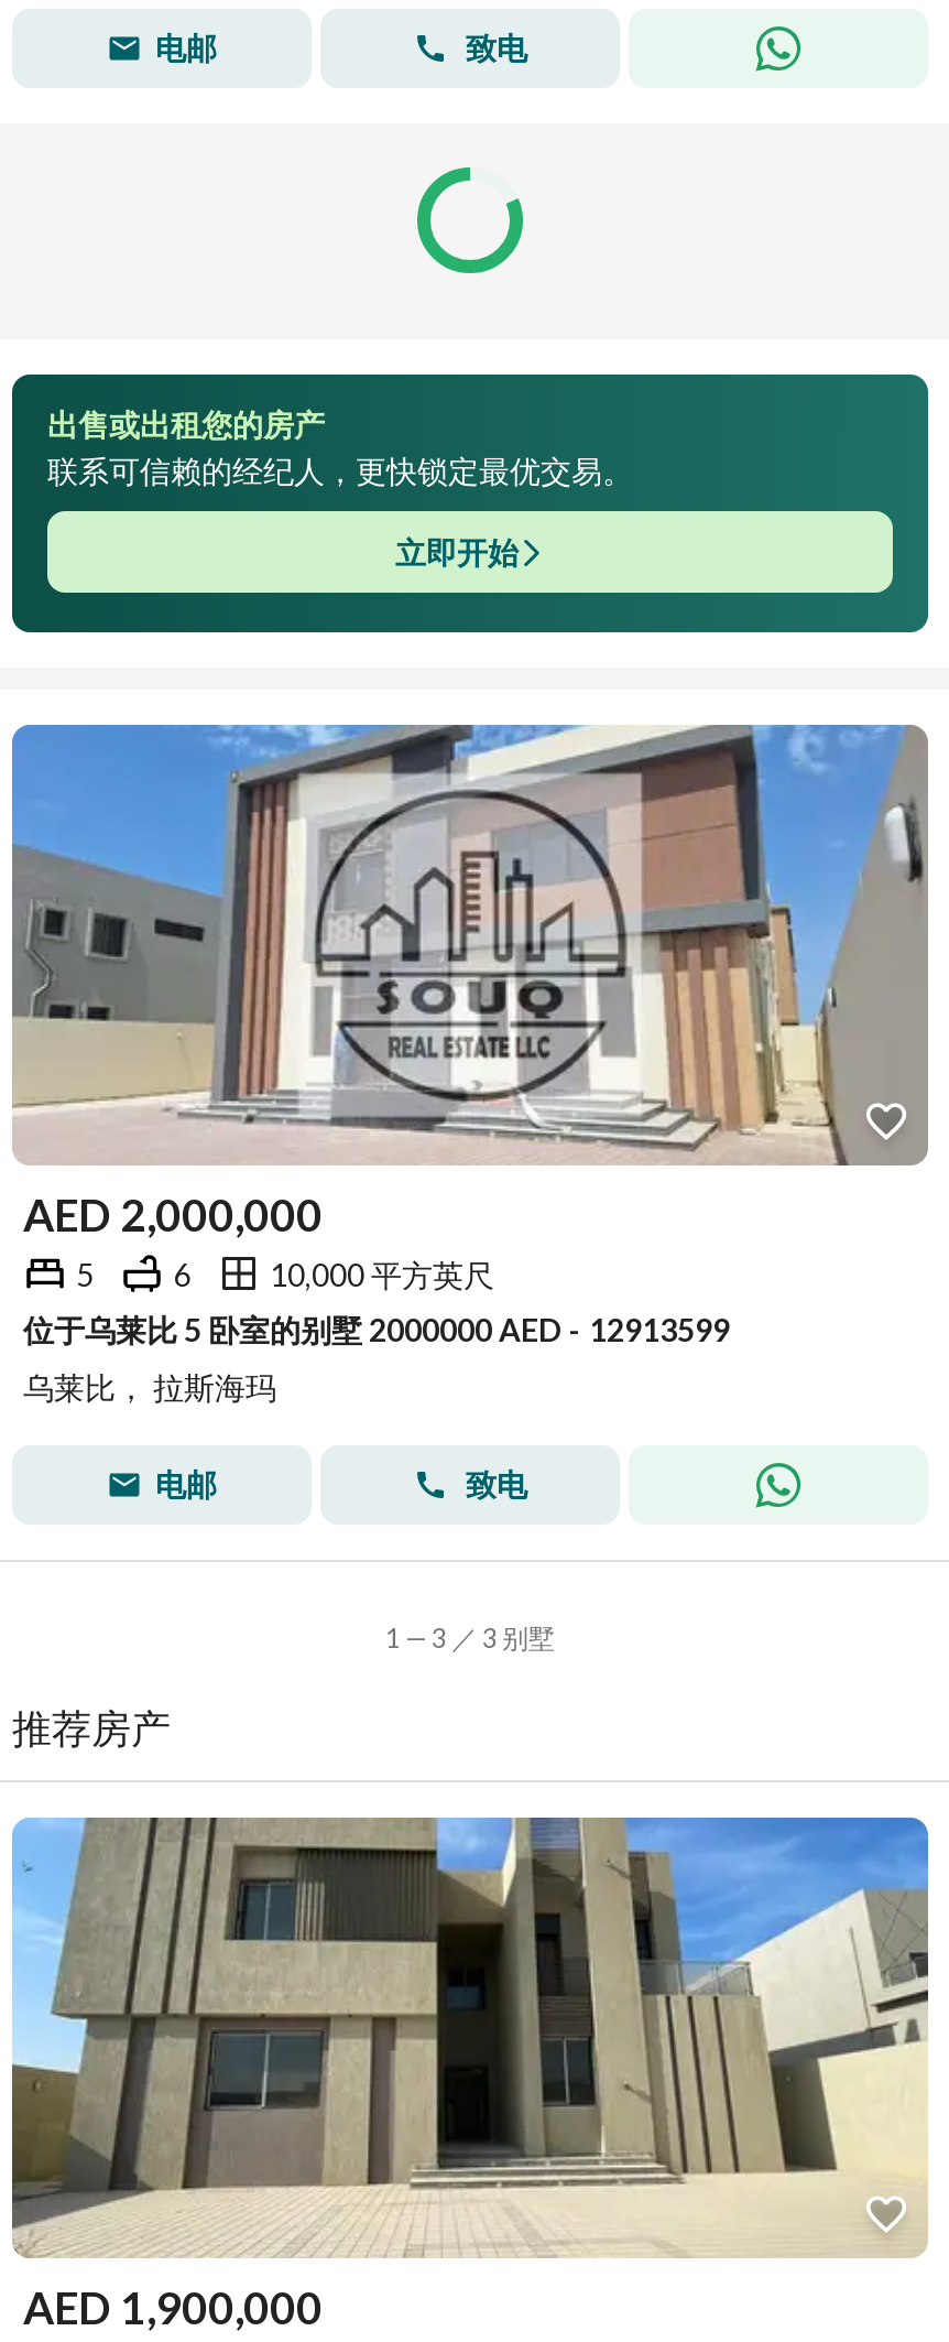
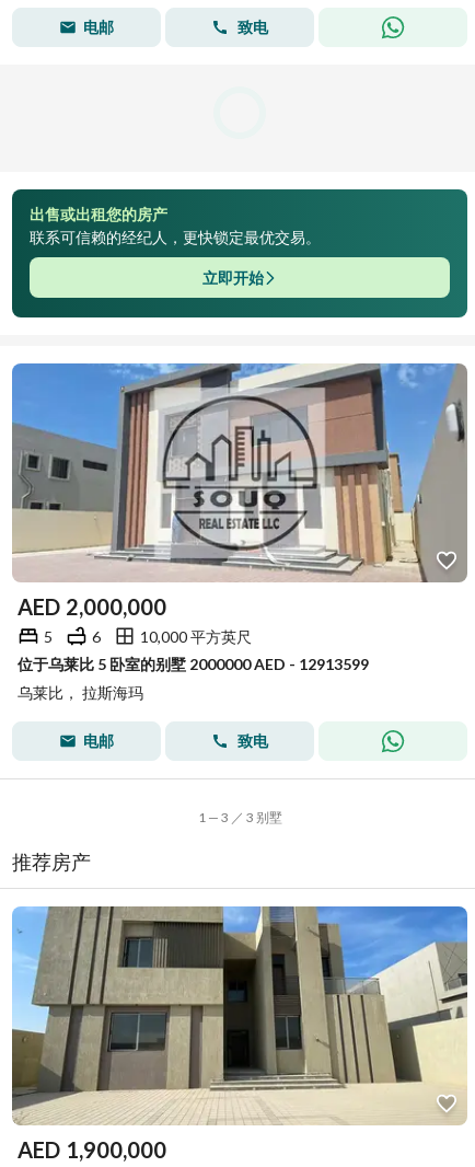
[415,165,525,275] [image] -> none

